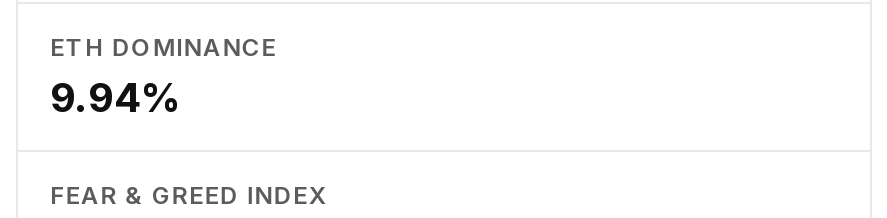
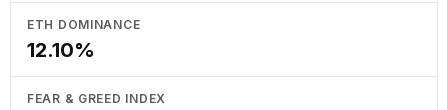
[50,74,182,122] 9.94% -> [27,38,95,62] 12.10%

